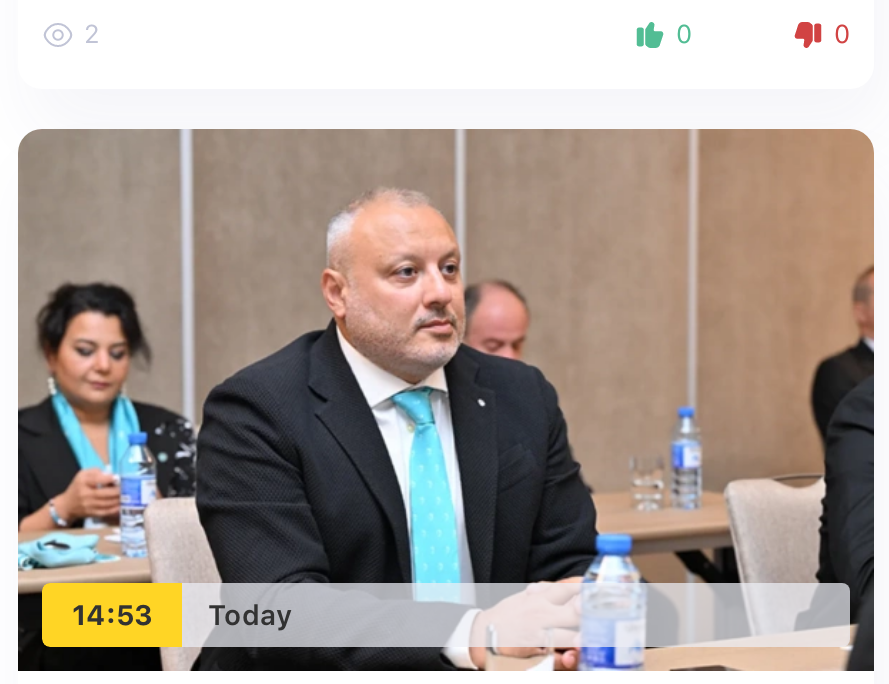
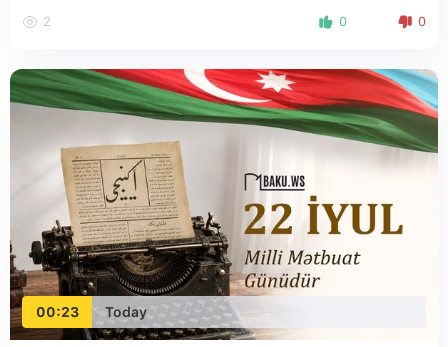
[16,127,876,673] [image] | 14:53 Today -> [9,68,439,341] [image] | 00:23 Today

